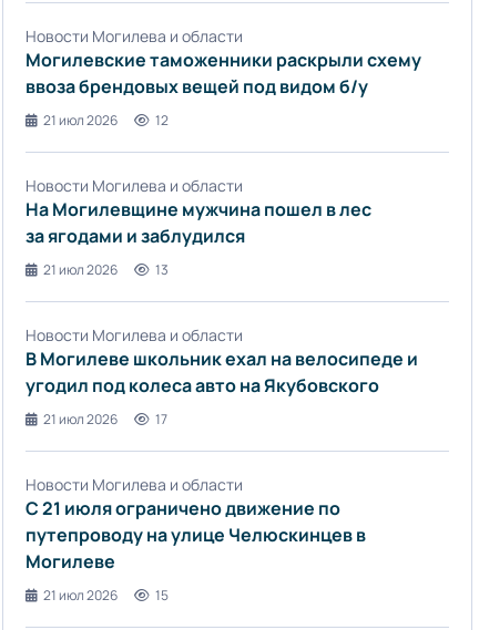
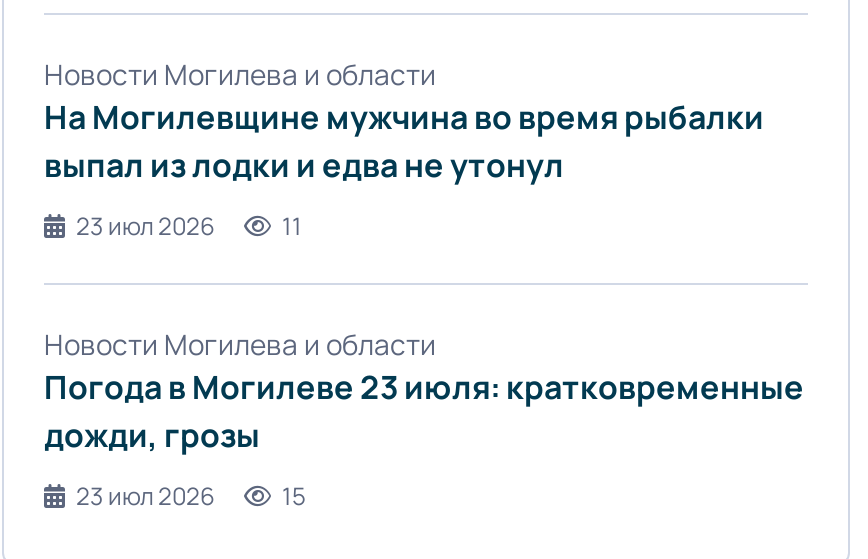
[26,48,421,99] Могилевские таможенники раскрыли схему | ввоза брендовых вещей под видом б/у -> [44,95,764,187] На Могилевщине мужчина во время рыбалки | выпал из лодки и едва не утонул
[43,111,169,130] 21 июл 2026 | 12 -> [76,209,302,243] 23 июл 2026 | 11
[26,197,418,605] На Могилевщине мужчина пошел в лес | за ягодами и заблудился | 21 июл 2026 | 13 | Новости Могилева и области | В Могилеве школьник ехал на велосипеде и | угодил под колеса авто на Якубовского | 21 июл 2026 | 17 | Новости Могилева и области | С 21 июля ограничено движение по | путепроводу на улице Челюскинцев в | Могилеве | 21 июл 2026 -> [44,365,804,513] Погода в Могилеве 23 июля: кратковременные | дожди, грозы | 23 июл 2026

